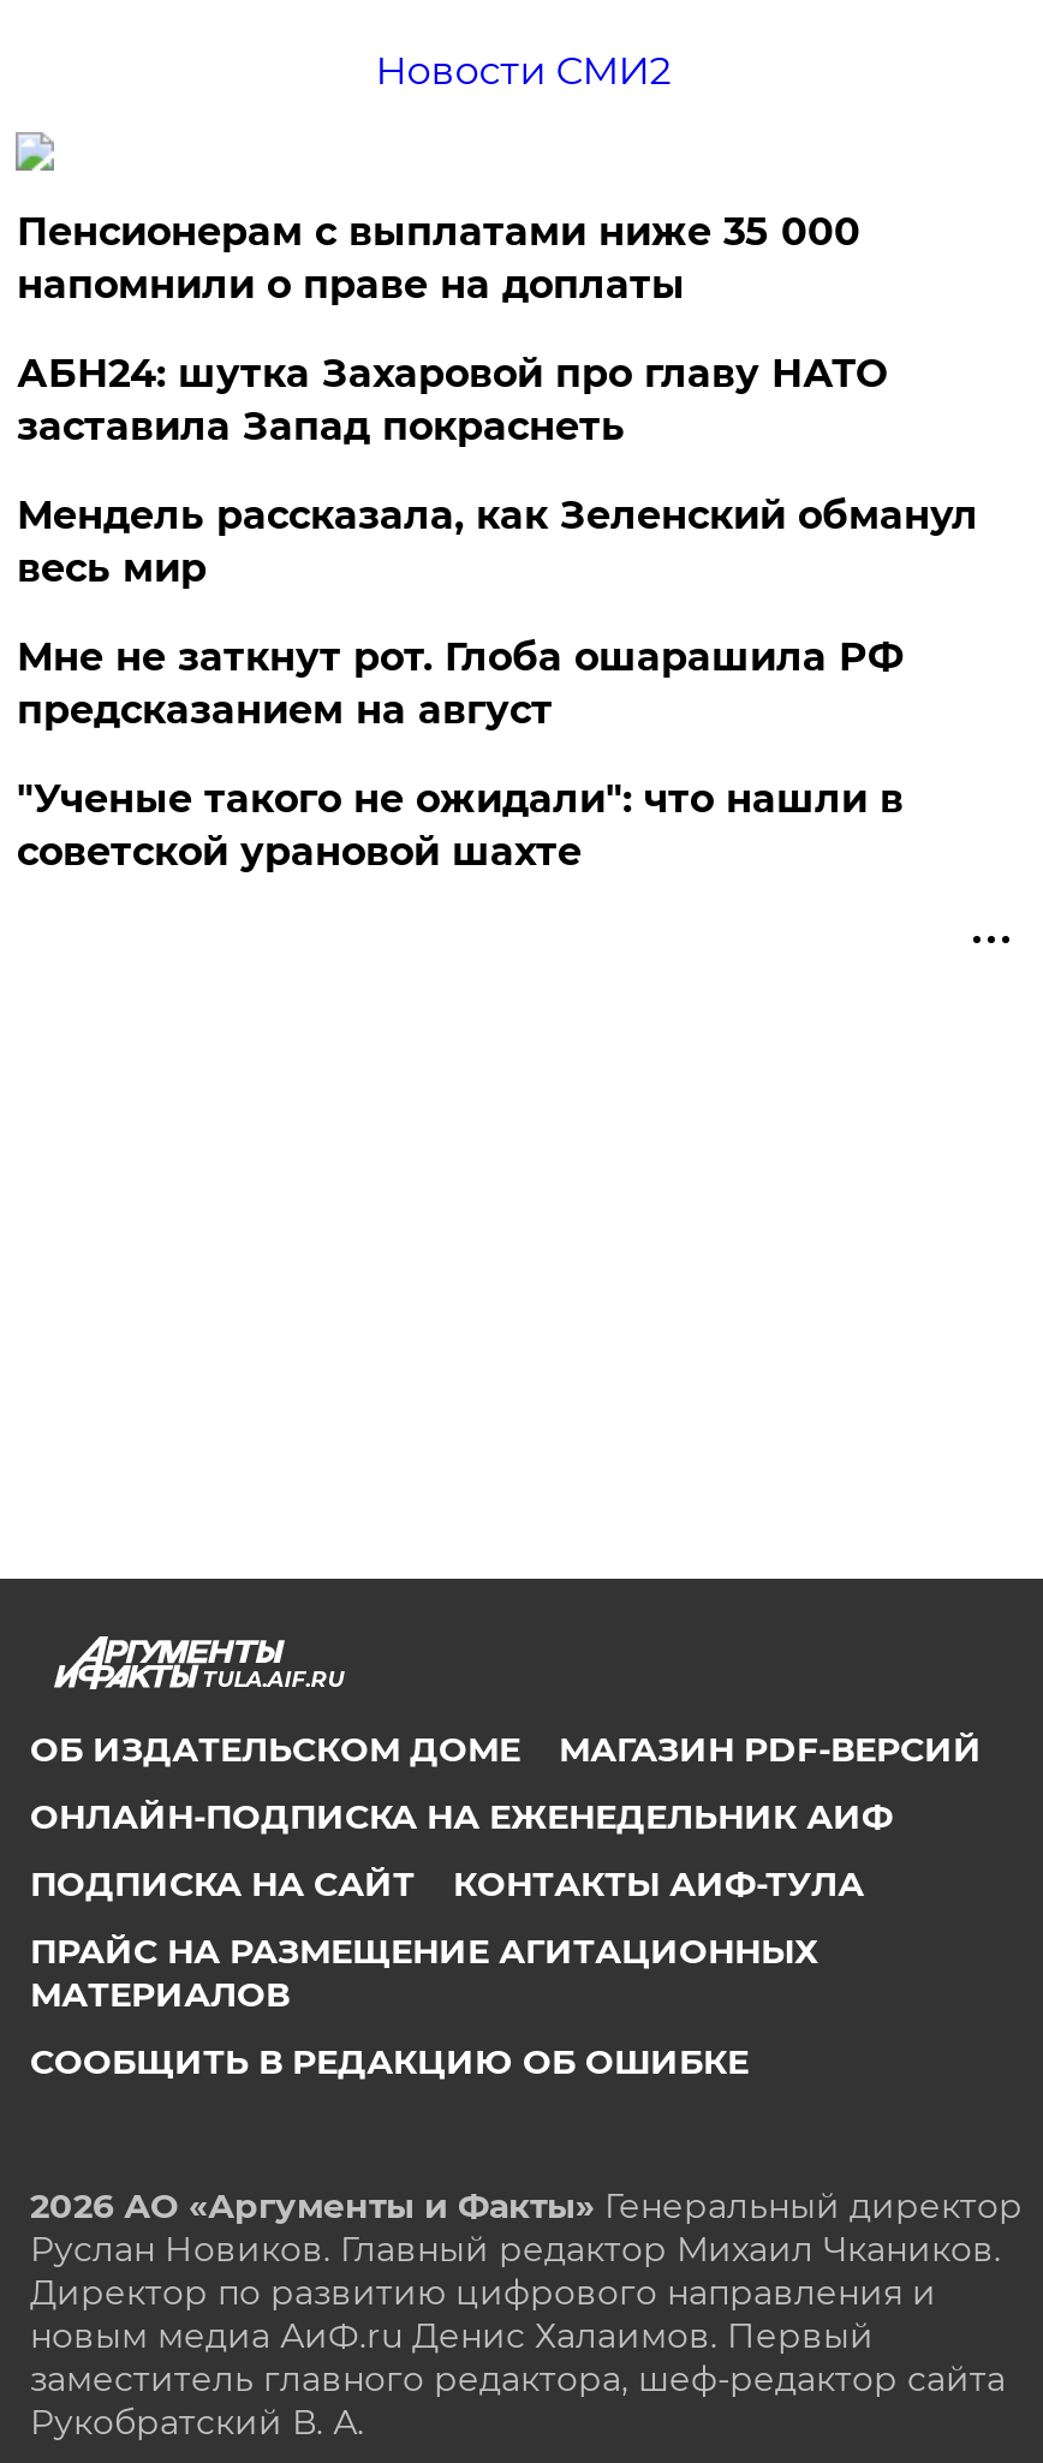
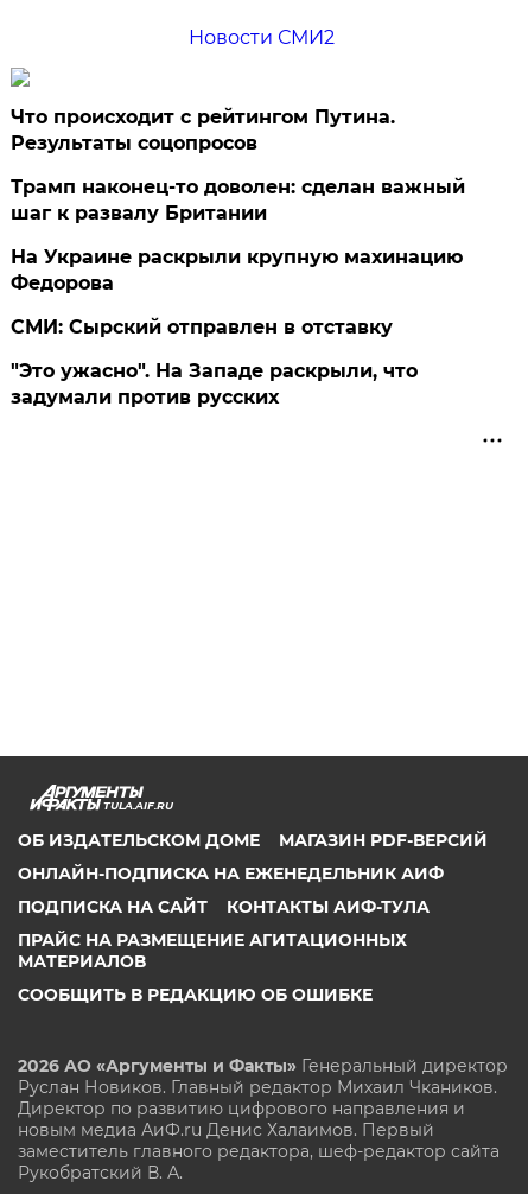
[17,210,860,309] Пенсионерам с выплатами ниже 35 000 | напомнили о праве на доплаты -> [11,106,396,154] Что происходит с рейтингом Путина. | Результаты соцопросов
[17,352,887,451] АБН24: шутка Захаровой про главу НАТО | заставила Запад покраснеть -> [11,176,466,224] Трамп наконец-то доволен: сделан важный | шаг к развалу Британии
[17,494,978,592] Мендель рассказала, как Зеленский обманул | весь мир -> [11,246,463,294] На Украине раскрыли крупную махинацию | Федорова
[17,636,903,734] Мне не заткнут рот. Глоба ошарашила РФ | предсказанием на август -> [11,316,393,338] СМИ: Сырский отправлен в отставку
[17,777,903,876] "Ученые такого не ожидали": что нашли в | советской урановой шахте -> [11,360,418,408] "Это ужасно". На Западе раскрыли, что | задумали против русских

